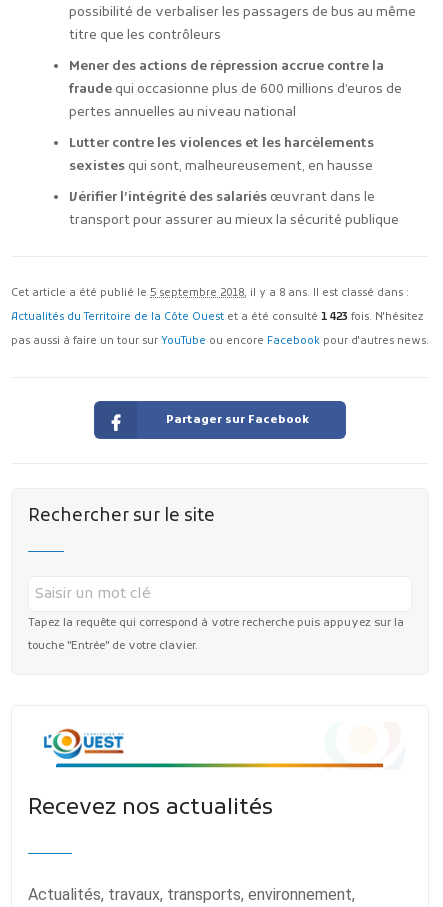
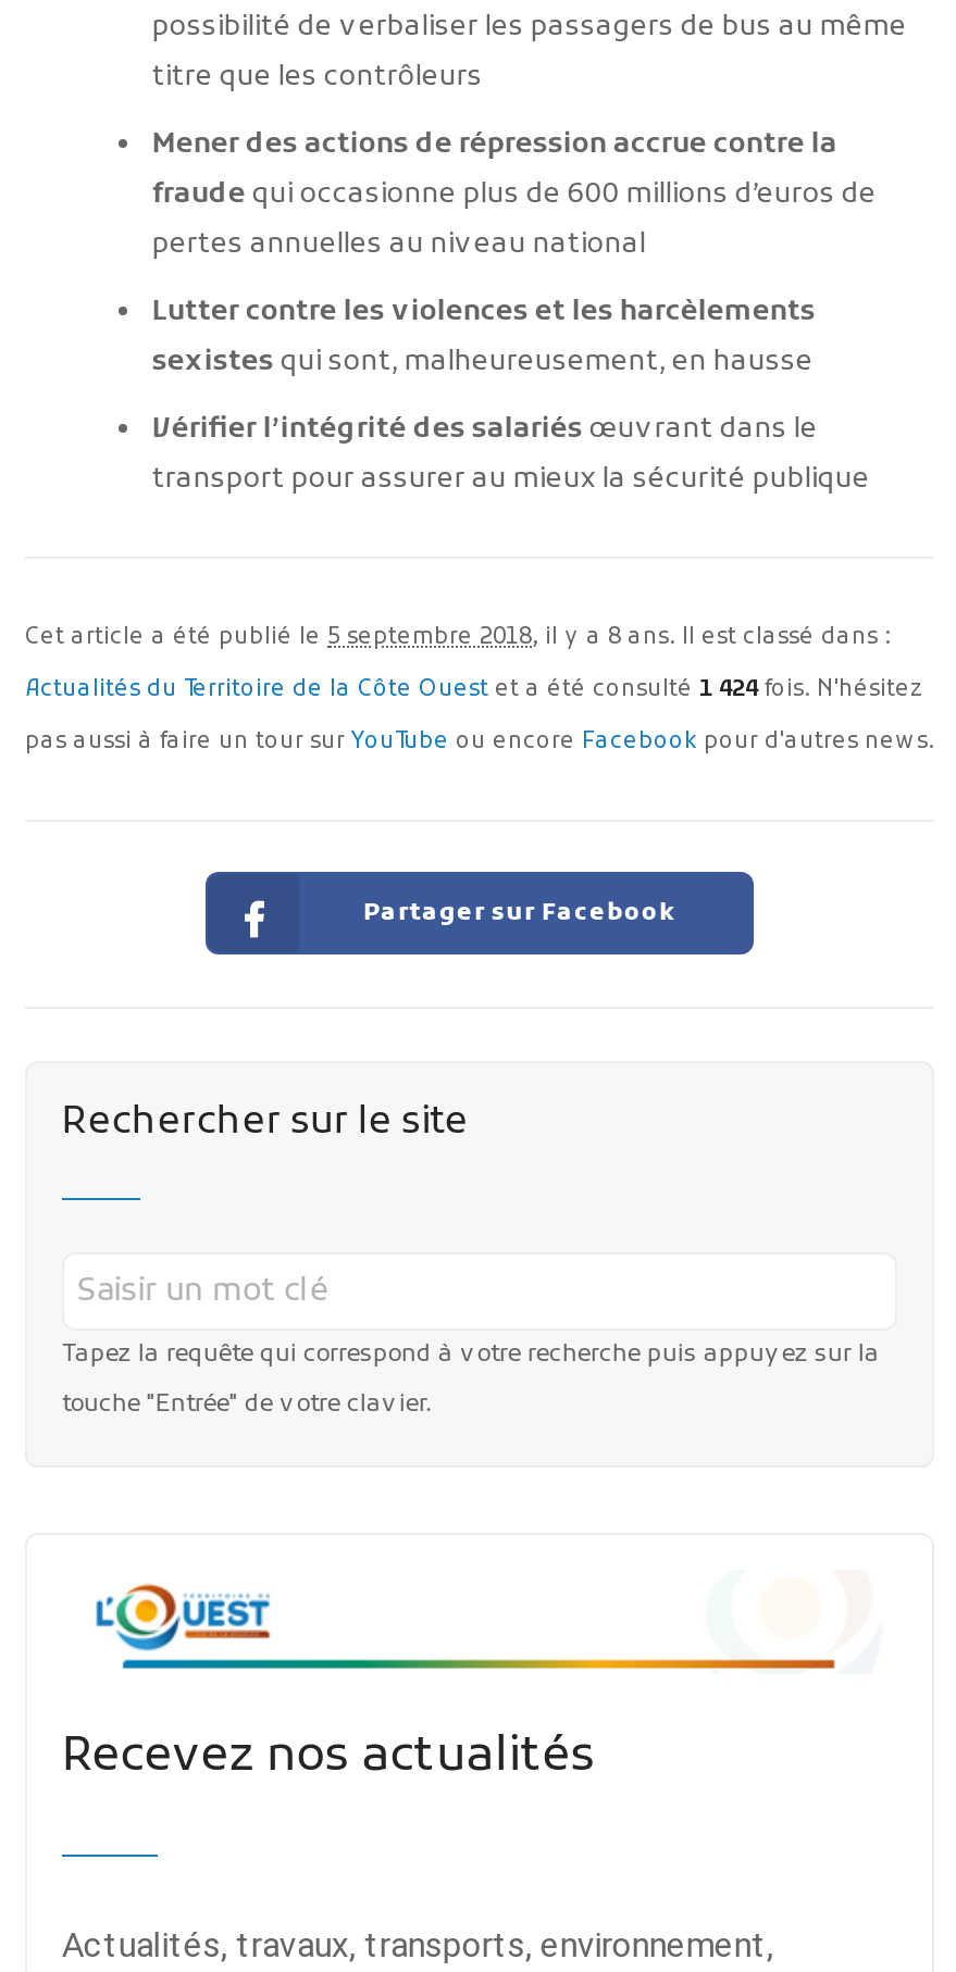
[11,311,423,324] Actualités du Territoire de la Côte Ouest et a été consulté 1 423 fois. N'hésitez -> [25,676,921,704] Actualités du Territoire de la Côte Ouest et a été consulté 1 424 fois. N'hésitez

